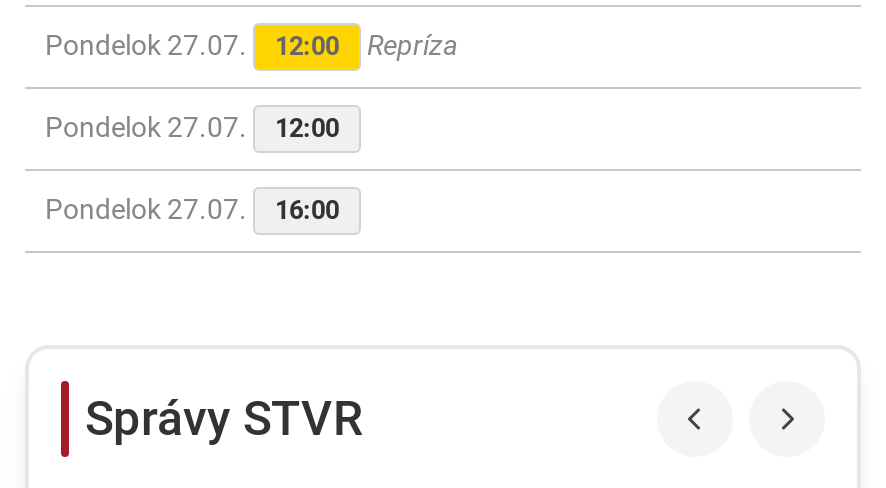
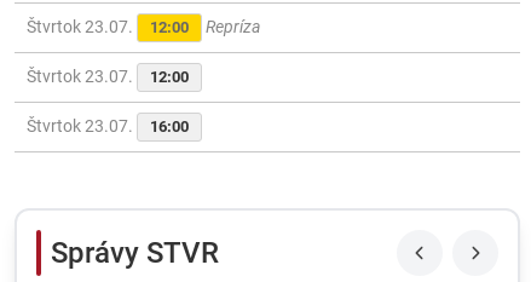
[45,29,457,61] Pondelok 27.07. 12:00 Repríza -> [27,17,260,36] Štvrtok 23.07. 12:00 Repríza
[45,111,339,143] Pondelok 27.07. 12:00 -> [27,67,189,86] Štvrtok 23.07. 12:00
[45,193,339,225] Pondelok 27.07. 16:00 -> [27,116,189,136] Štvrtok 23.07. 16:00

